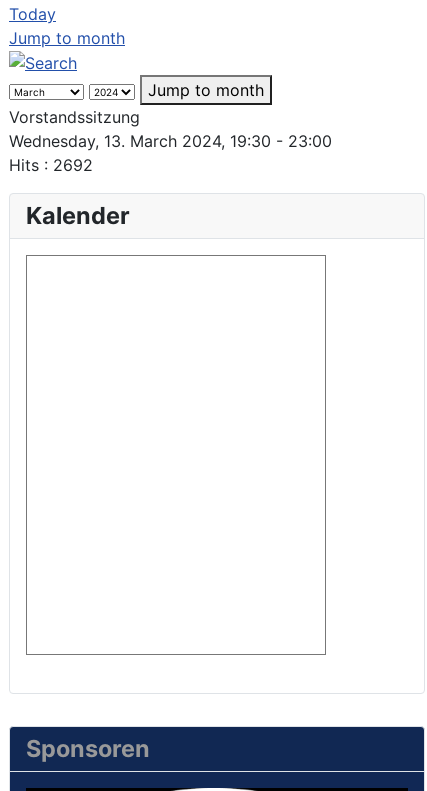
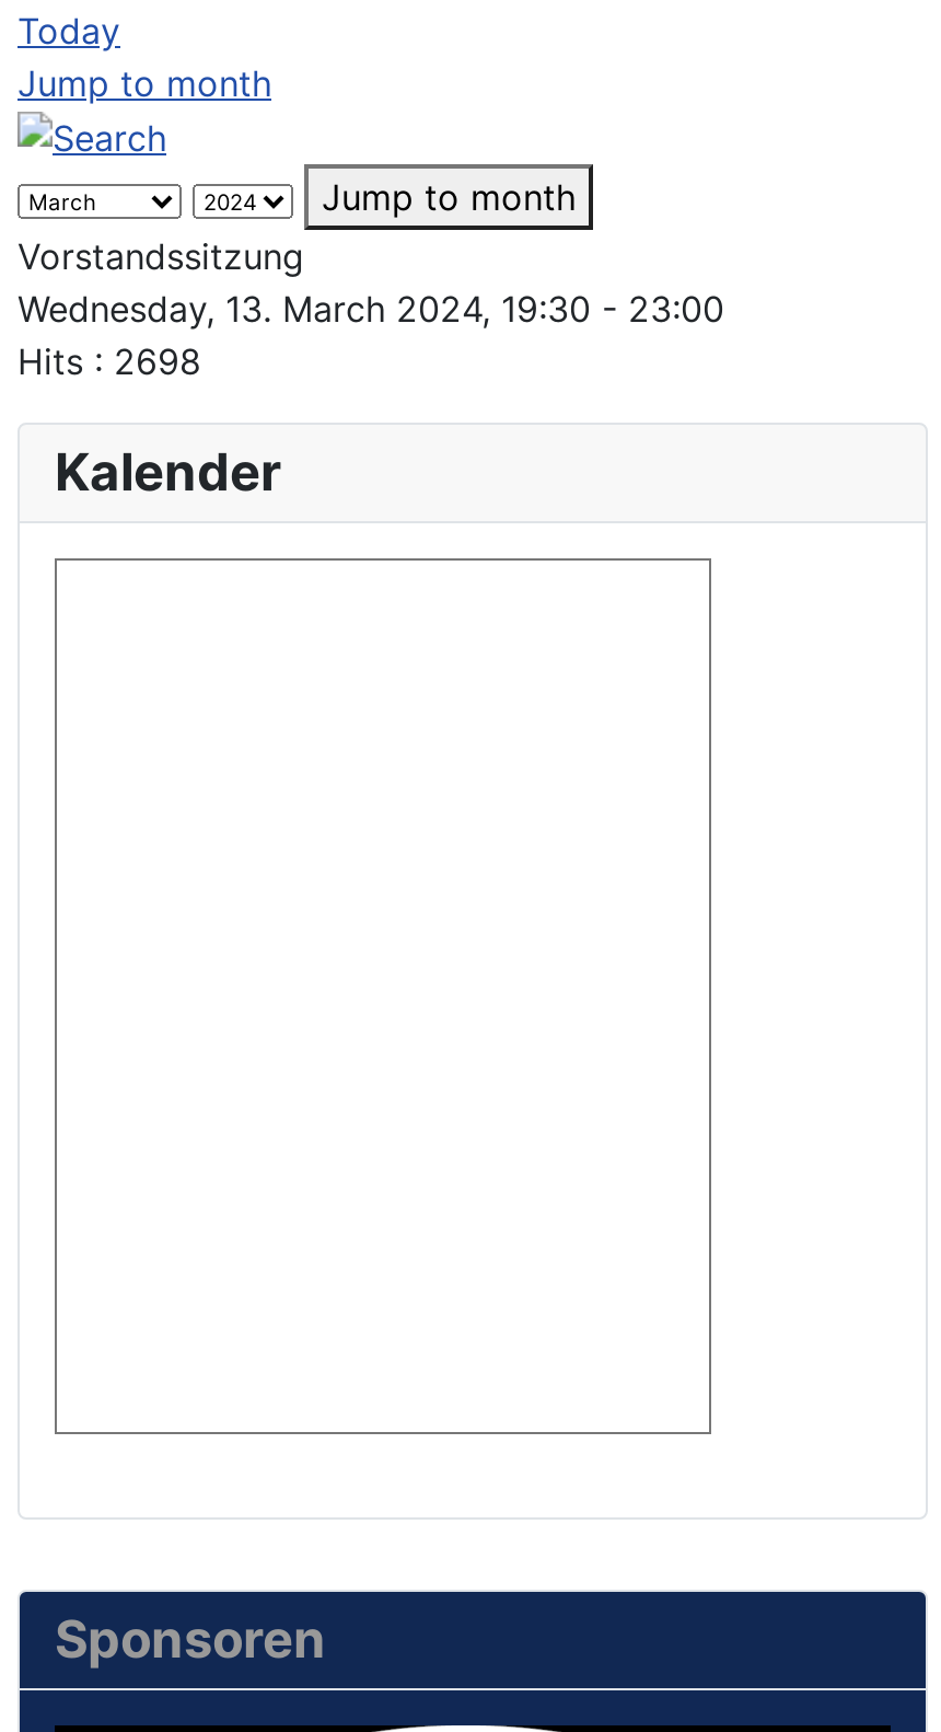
[9,155,93,175] Hits: 2692 -> [18,340,201,384] Hits: 2698

